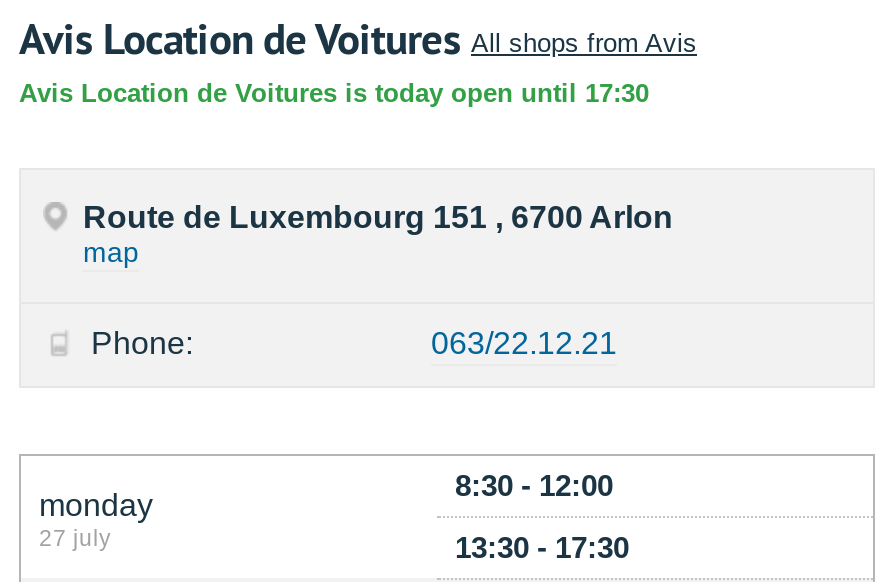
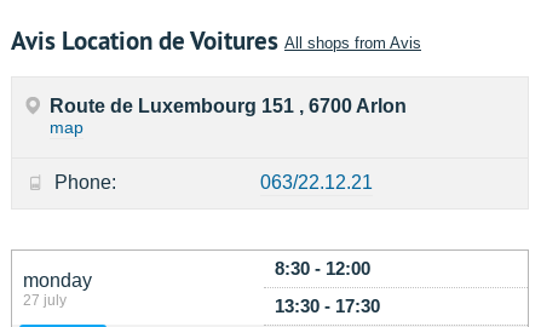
[19,78,649,108] Avis Location de Voitures is today open until 17:30 -> none

